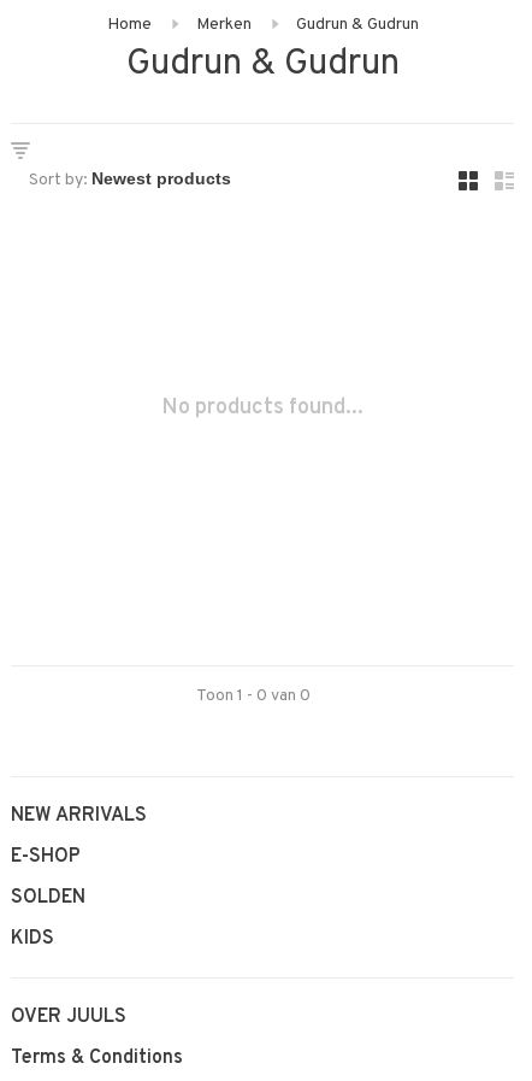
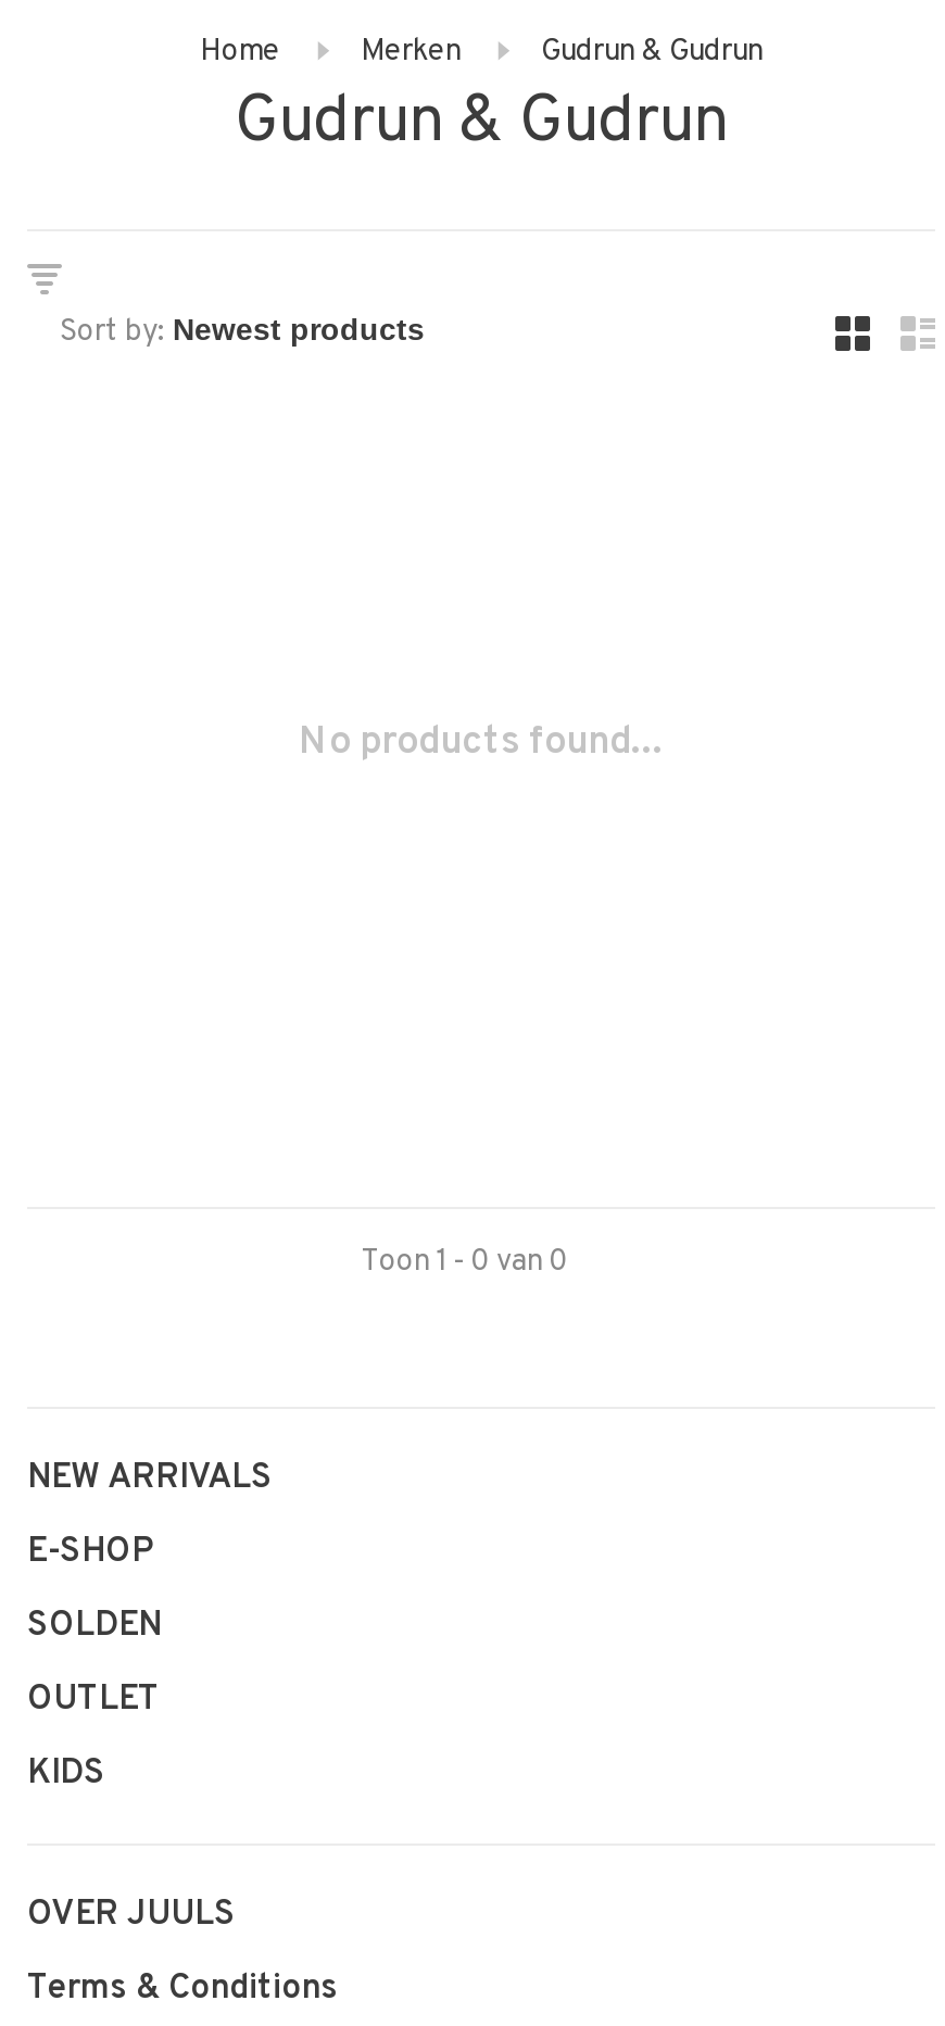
none -> [27,1678,160,1722] OUTLET

